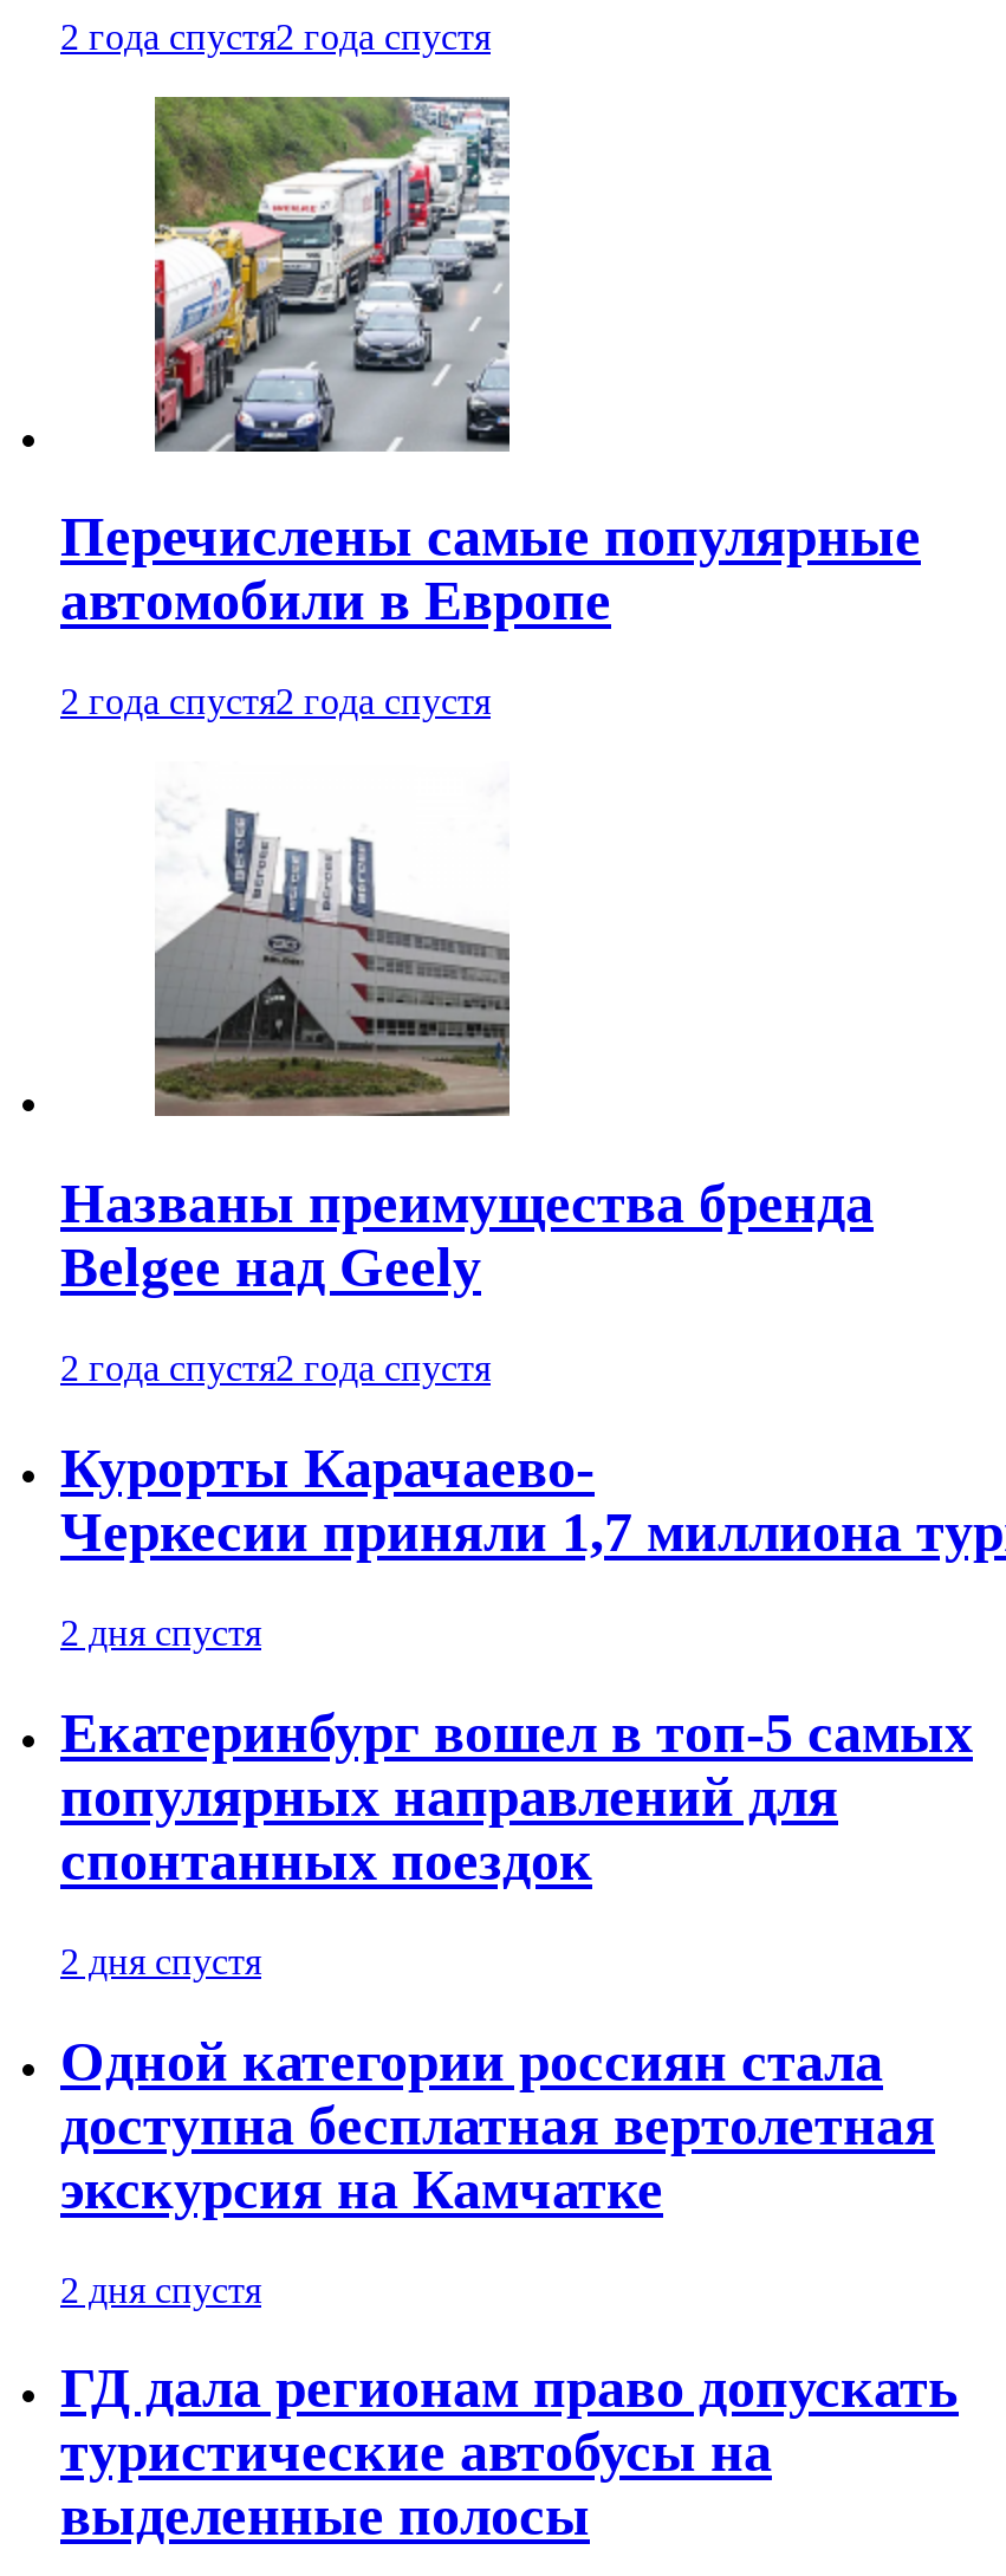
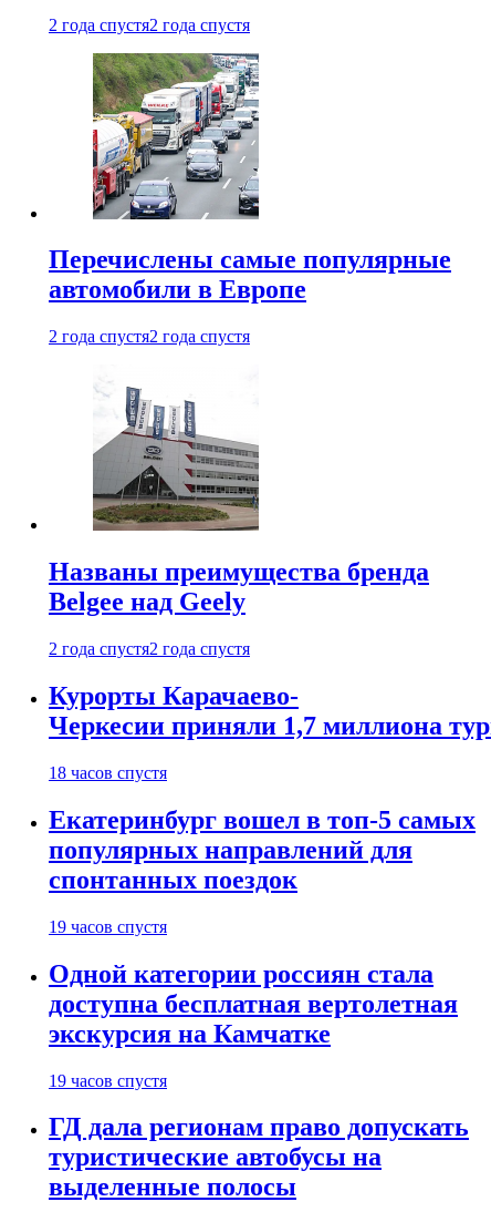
[60,1612,261,1652] 2 дня спустя -> [49,763,167,782] 18 часов спустя
[60,1941,261,1981] 2 дня спустя -> [49,917,167,936] 19 часов спустя
[60,2269,261,2309] 2 дня спустя -> [49,1071,167,1090] 19 часов спустя

